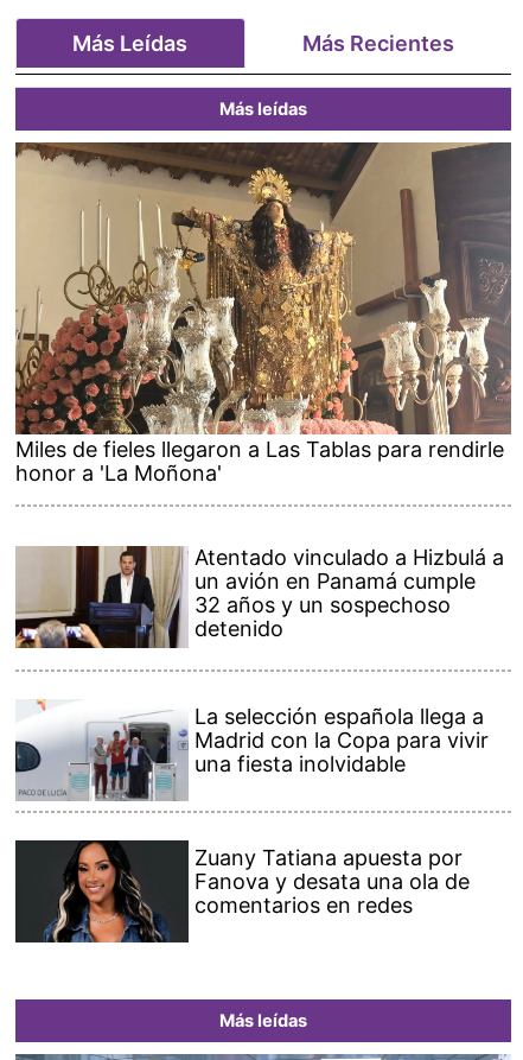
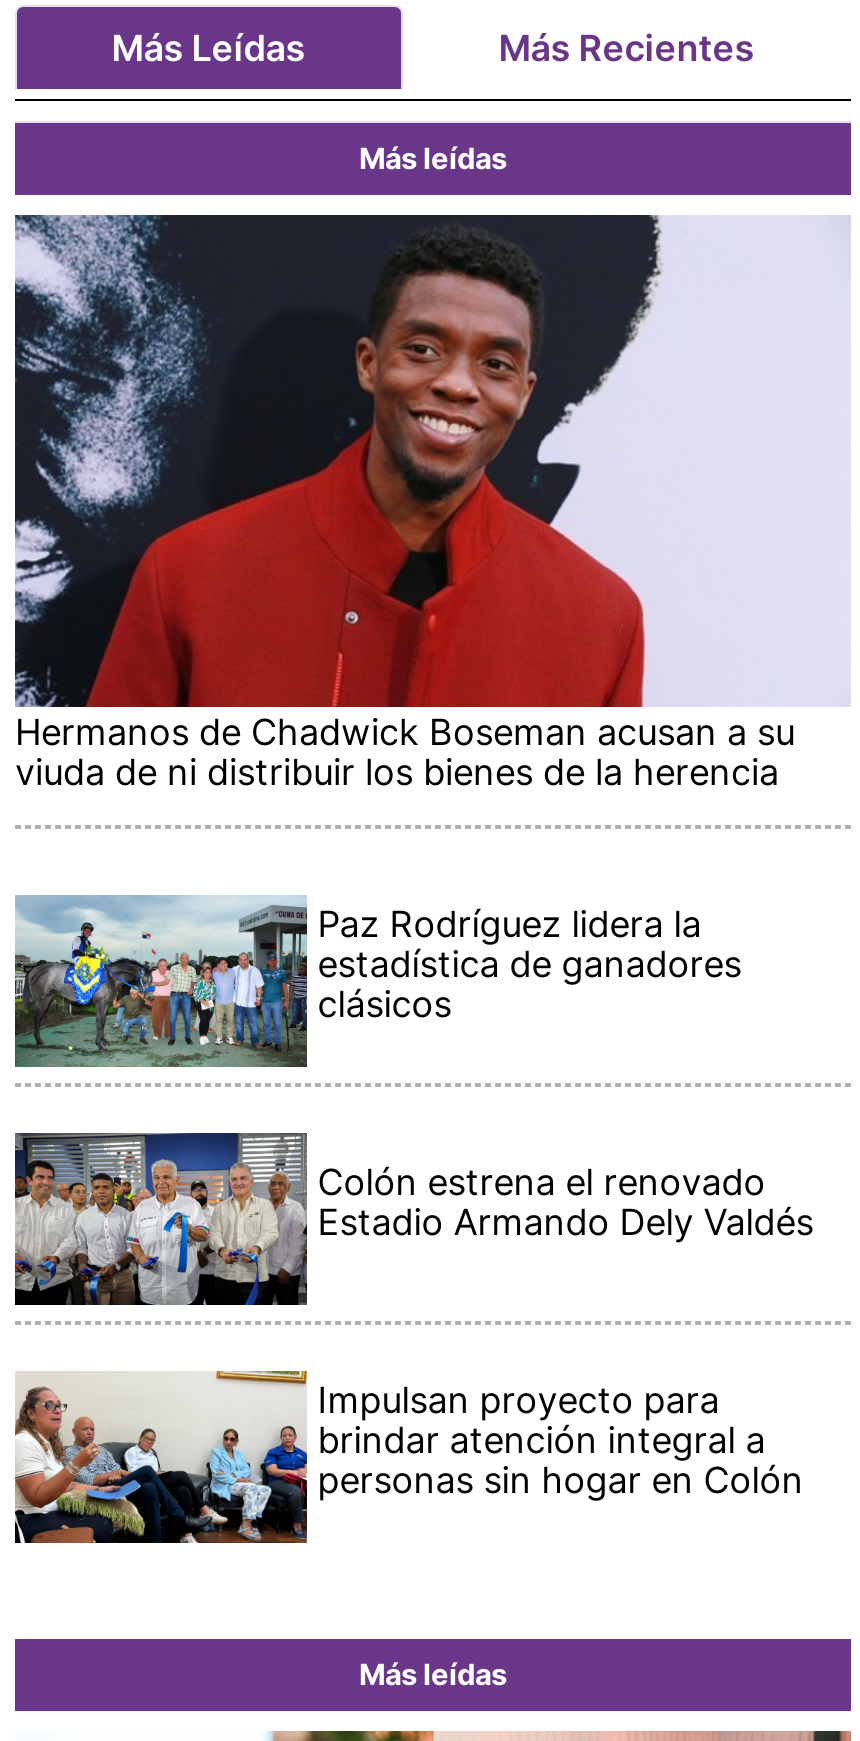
[14,141,512,486] [image] | Miles de fieles llegaron a Las Tablas para rendirle | honor a 'La Moñona' -> [13,213,851,793] [image] | Hermanos de Chadwick Boseman acusan a su | viuda de ni distribuir los bienes de la herencia
[14,545,504,649] [image] | Atentado vinculado a Hizbulá a | un avión en Panamá cumple | 32 años y un sospechoso | detenido -> [13,895,742,1069] [image] | Paz Rodríguez lidera la | estadística de ganadores | clásicos
[15,699,489,800] [image] | La selección española llega a | Madrid con la Copa para vivir | una fiesta inolvidable -> [13,1131,814,1307] [image] | Colón estrena el renovado | Estadio Armando Dely Valdés
[14,839,470,944] [image] | Zuany Tatiana apuesta por | Fanova y desata una ola de | comentarios en redes -> [13,1369,804,1545] [image] | Impulsan proyecto para | brindar atención integral a | personas sin hogar en Colón

